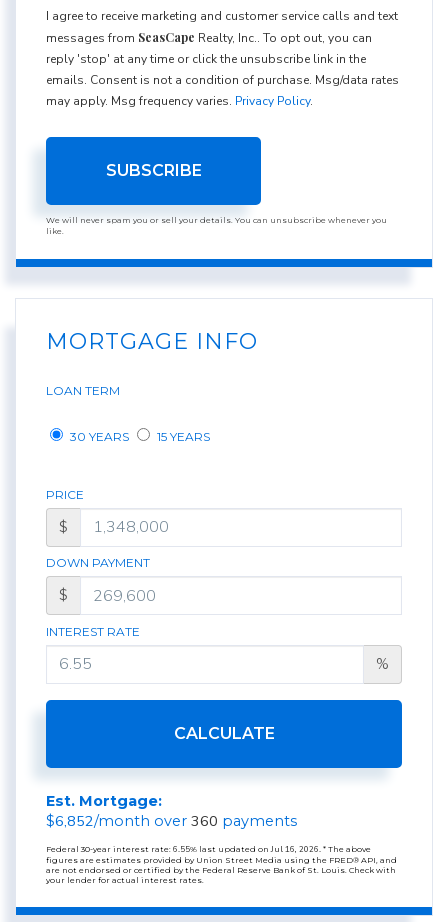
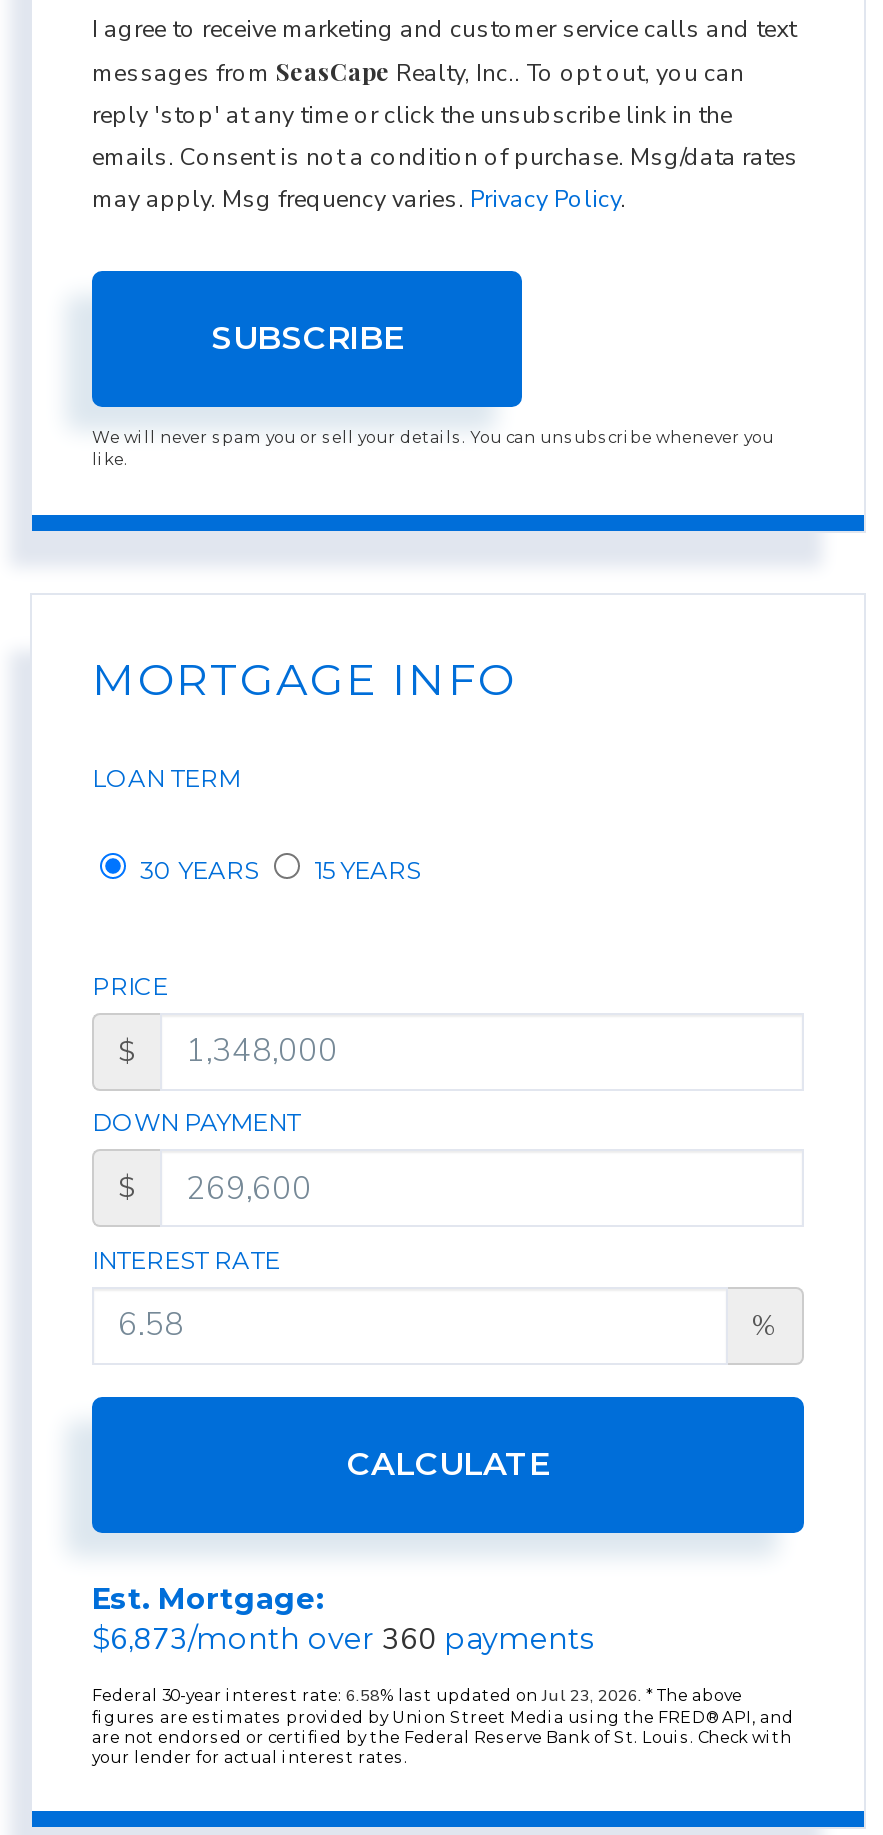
[46,811,297,831] $6,852/month over 360 payments -> [92,1619,594,1659] $6,873/month over 360 payments
[46,844,371,855] Federal 30-year interest rate: 6.55% last updated on Jul 16, 2026. * The above -> [92,1685,742,1707] Federal 30-year interest rate: 6.58% last updated on Jul 23, 2026. * The above

